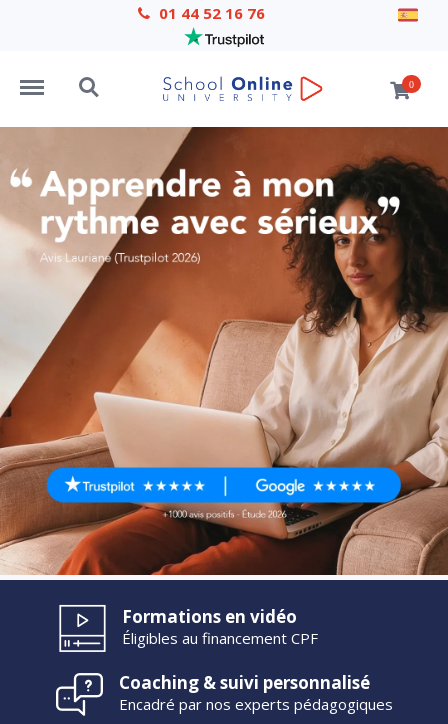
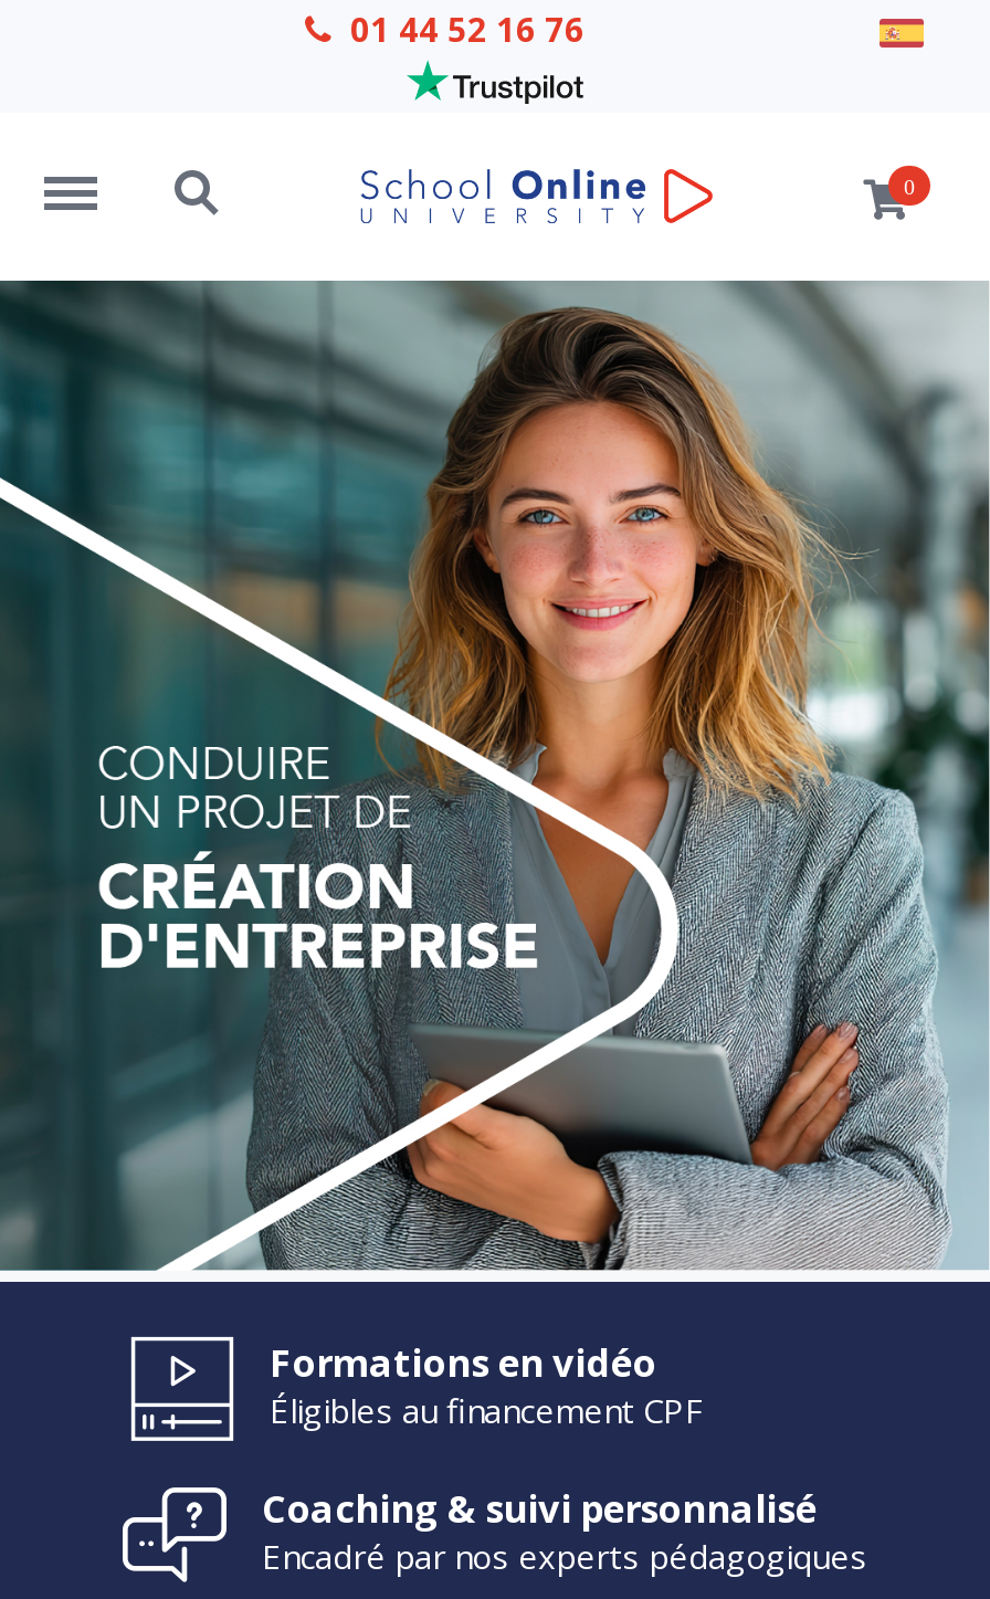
[3,126,445,576] [image] -> [7,278,983,1273] [image]

